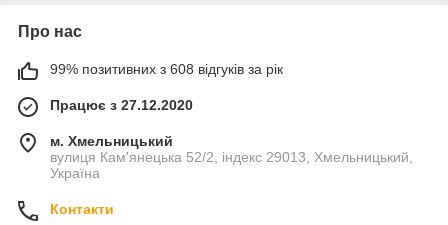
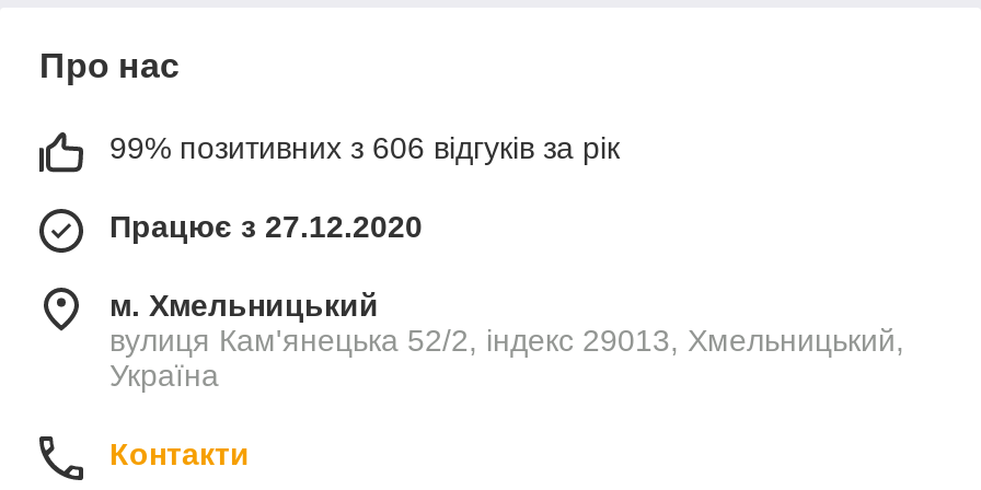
[50,61,283,77] 99% позитивних з 608 відгуків за рік -> [109,130,620,165] 99% позитивних з 606 відгуків за рік

